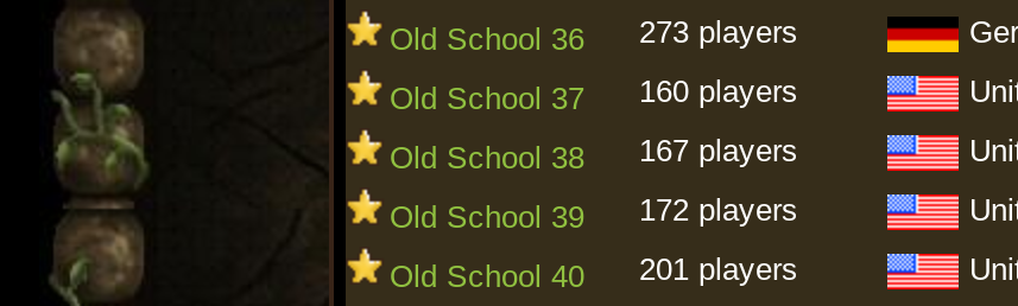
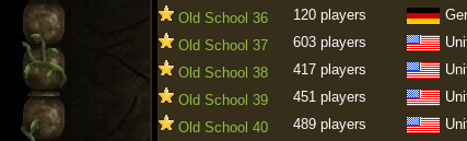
[390,14,798,57] Old School 36 273 players -> [178,7,366,26] Old School 36 120 players
[390,74,798,116] Old School 37 160 players -> [178,34,366,54] Old School 37 603 players
[390,133,798,176] Old School 38 167 players -> [178,61,366,81] Old School 38 417 players
[390,192,798,235] Old School 39 172 players -> [178,89,366,108] Old School 39 451 players
[390,251,798,294] Old School 40 201 players -> [178,116,366,136] Old School 40 489 players

